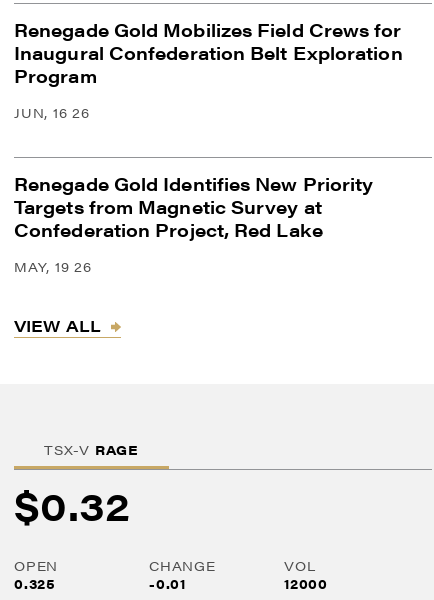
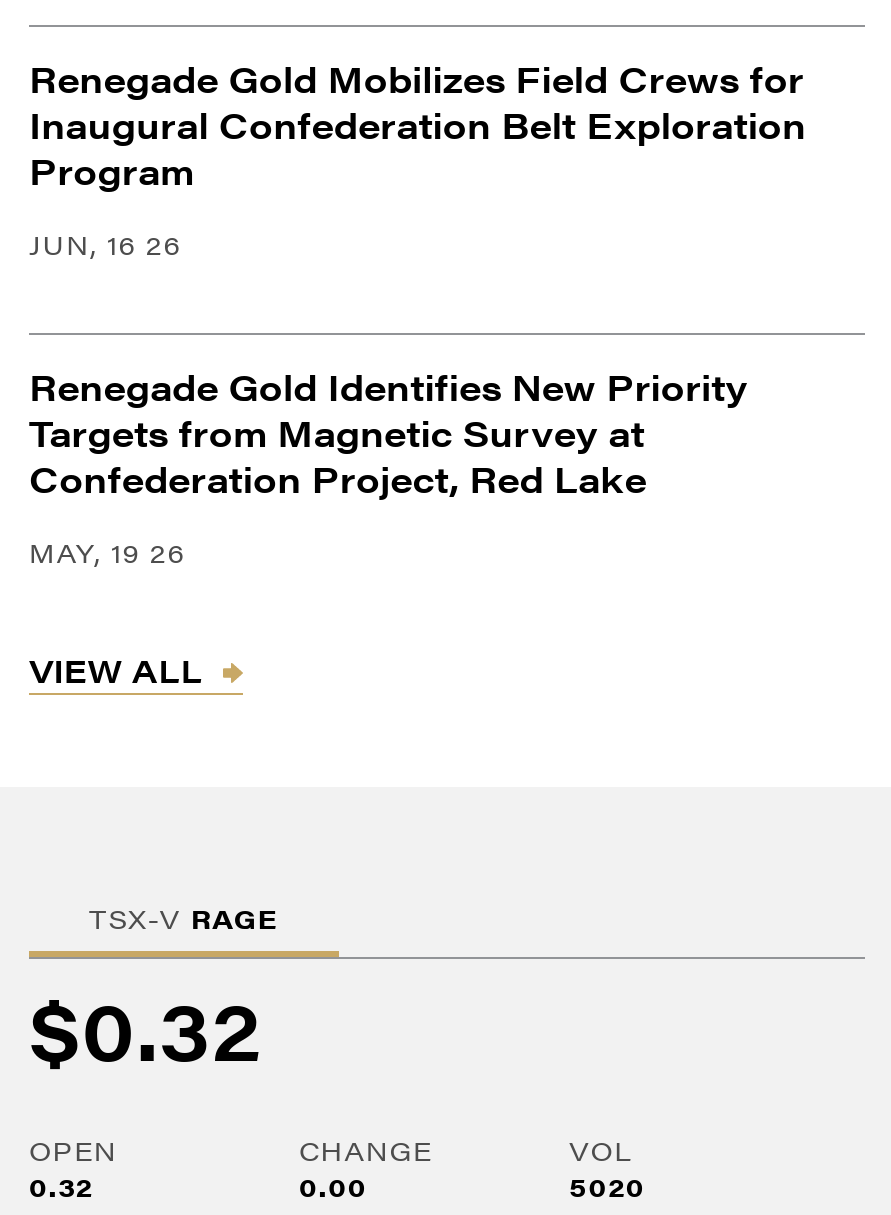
[14,573,56,592] 0.325 -> [29,1166,93,1204] 0.32
[149,573,186,592] -0.01 -> [299,1166,367,1204] 0.00
[284,573,328,592] 12000 -> [569,1166,645,1204] 5020

